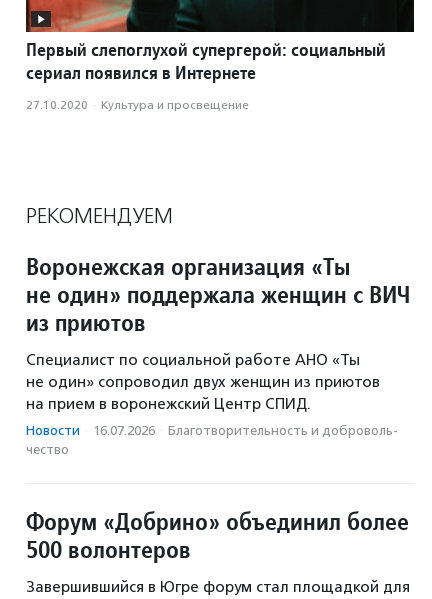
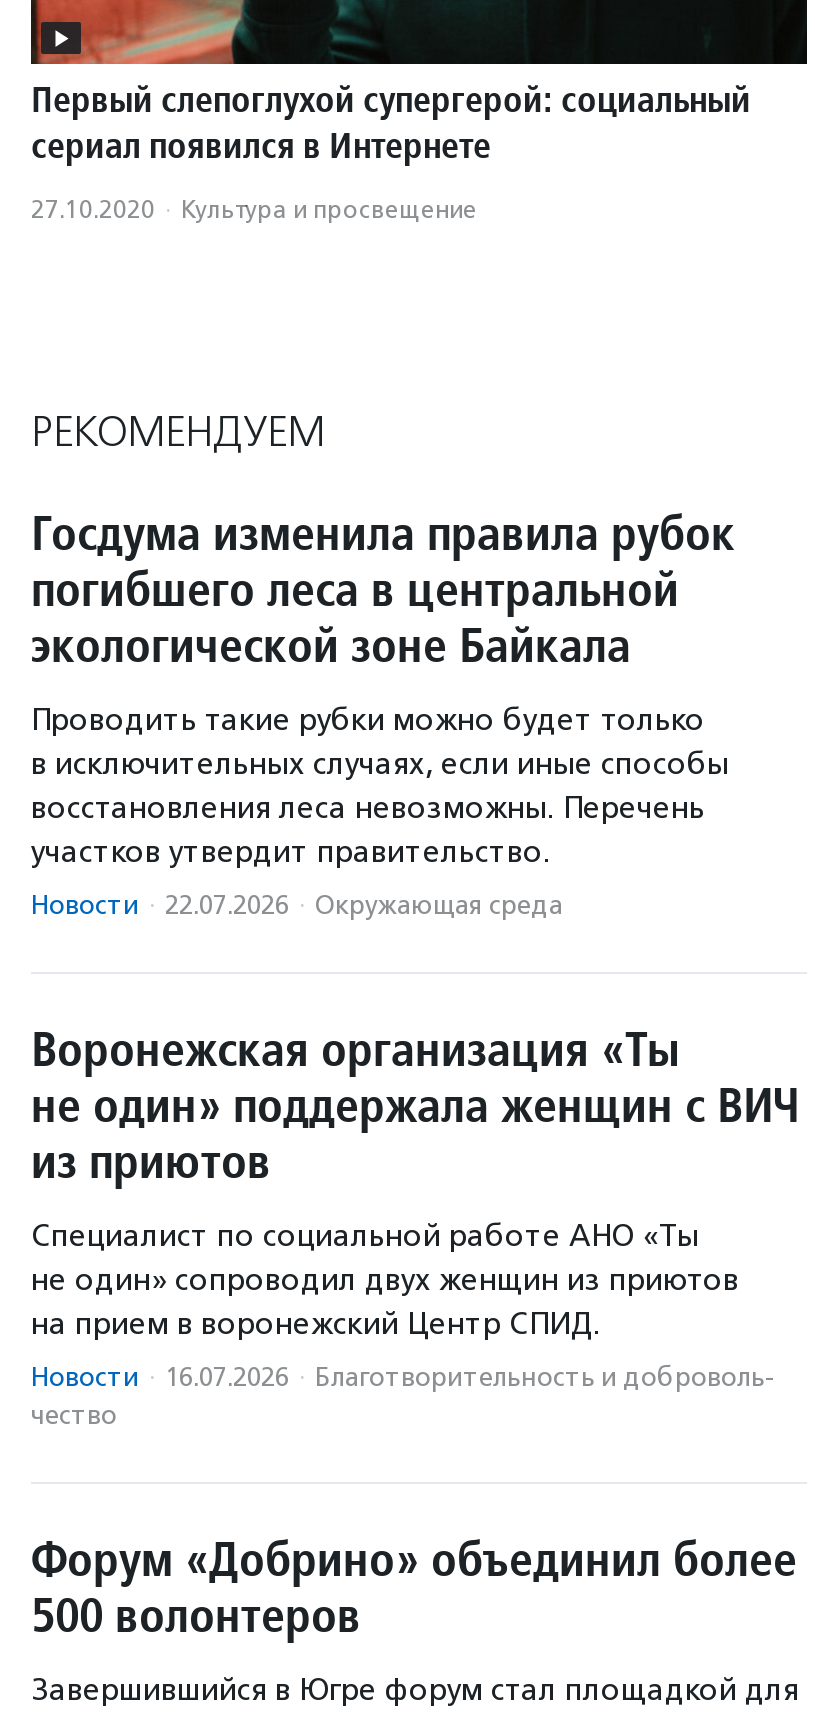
none -> [31,503,735,921] Госдума изменила правила рубок | погибшего леса в центральной | экологической зоне Байкала | Проводить такие рубки можно будет только | в исключительных случаях, если иные способы | восстановления леса невозможны. Перечень | участков утвердит правительство. | Новости · 22.07.2026 · Окружающая среда

